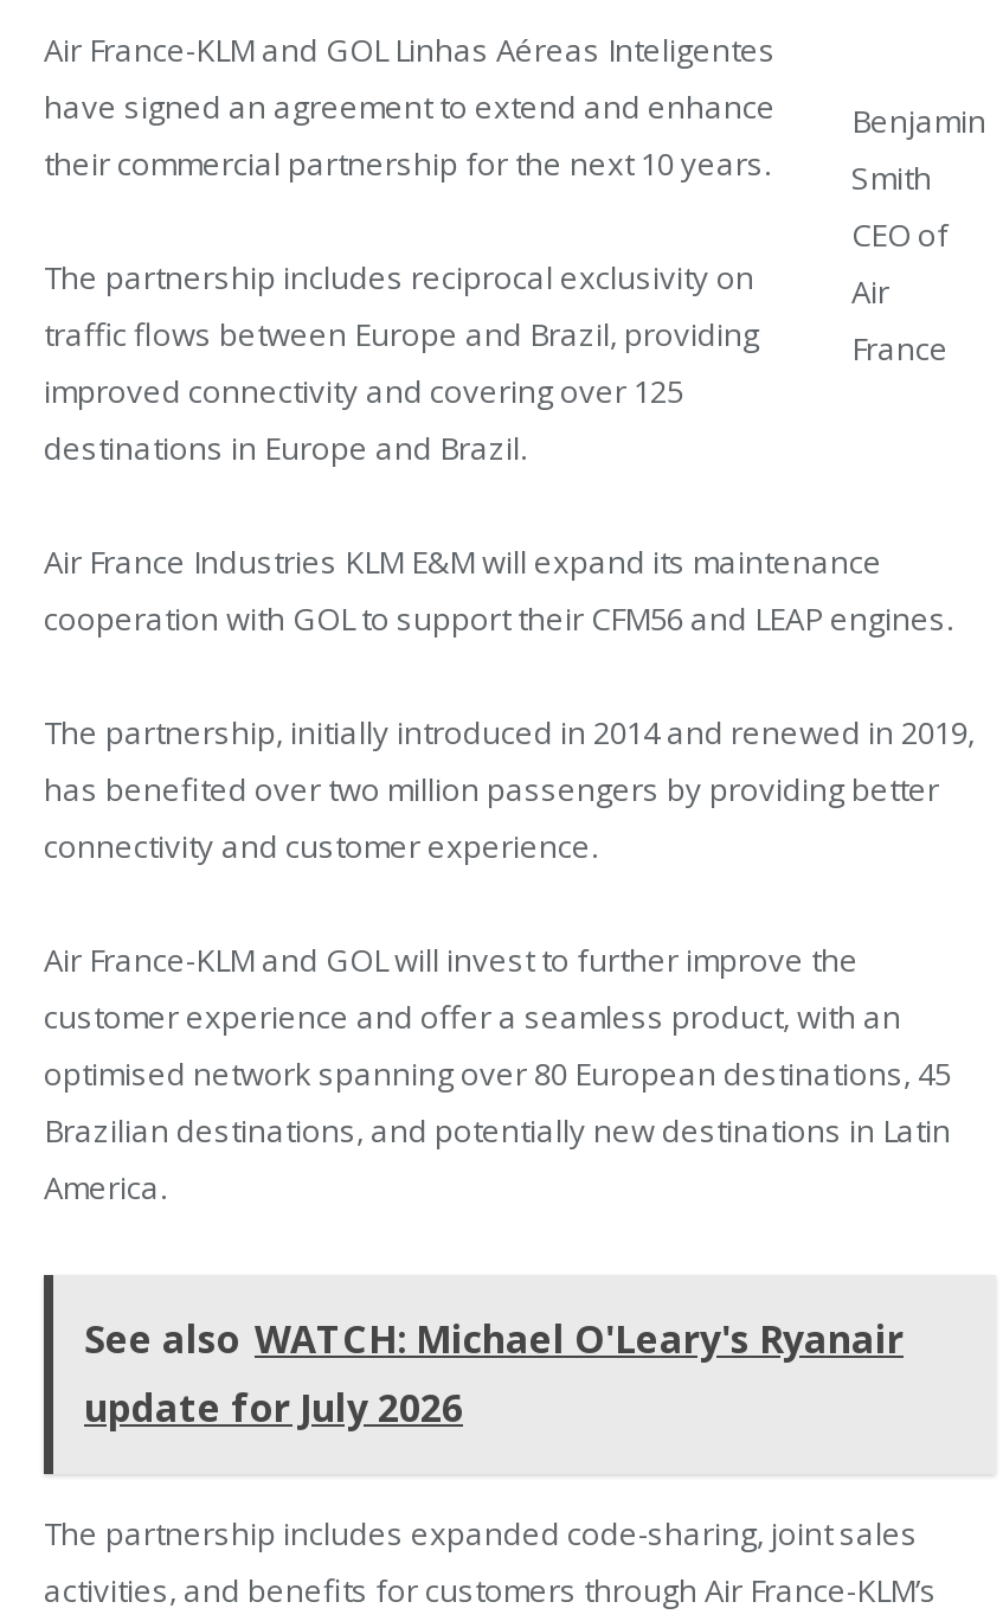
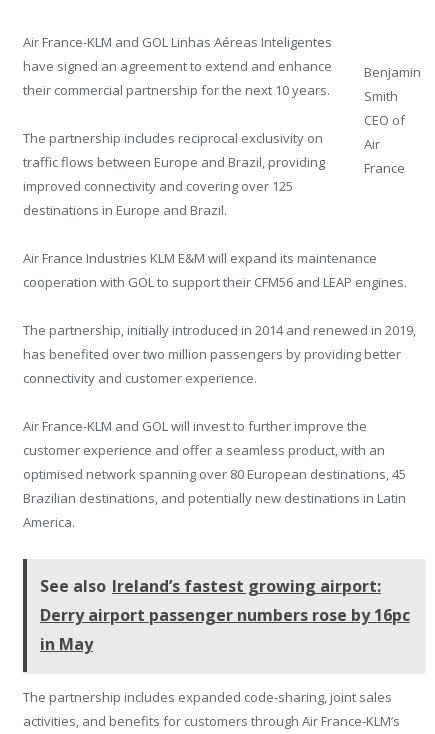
[84,1312,904,1433] See also WATCH: Michael O'Leary's Ryanair | update for July 2026 -> [40,574,410,654] See also Ireland’s fastest growing airport: | Derry airport passenger numbers rose by 16pc | in May

